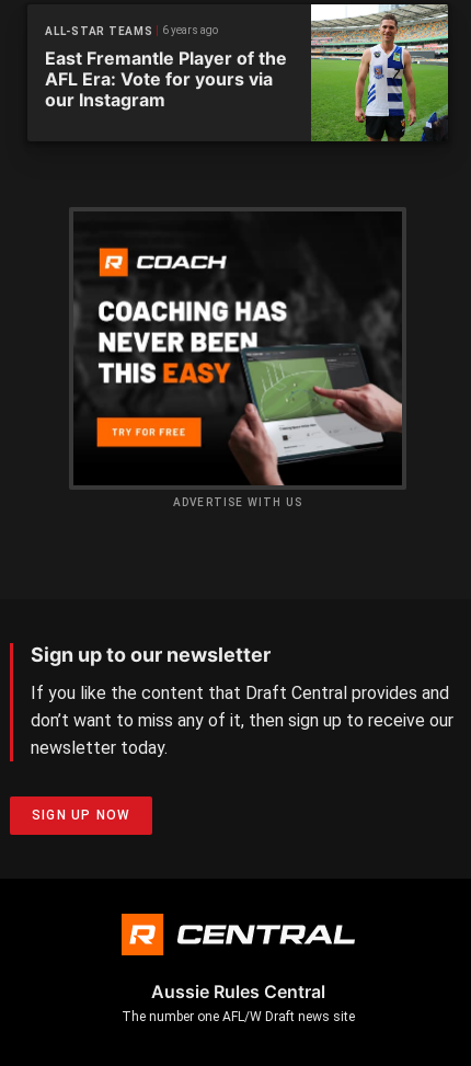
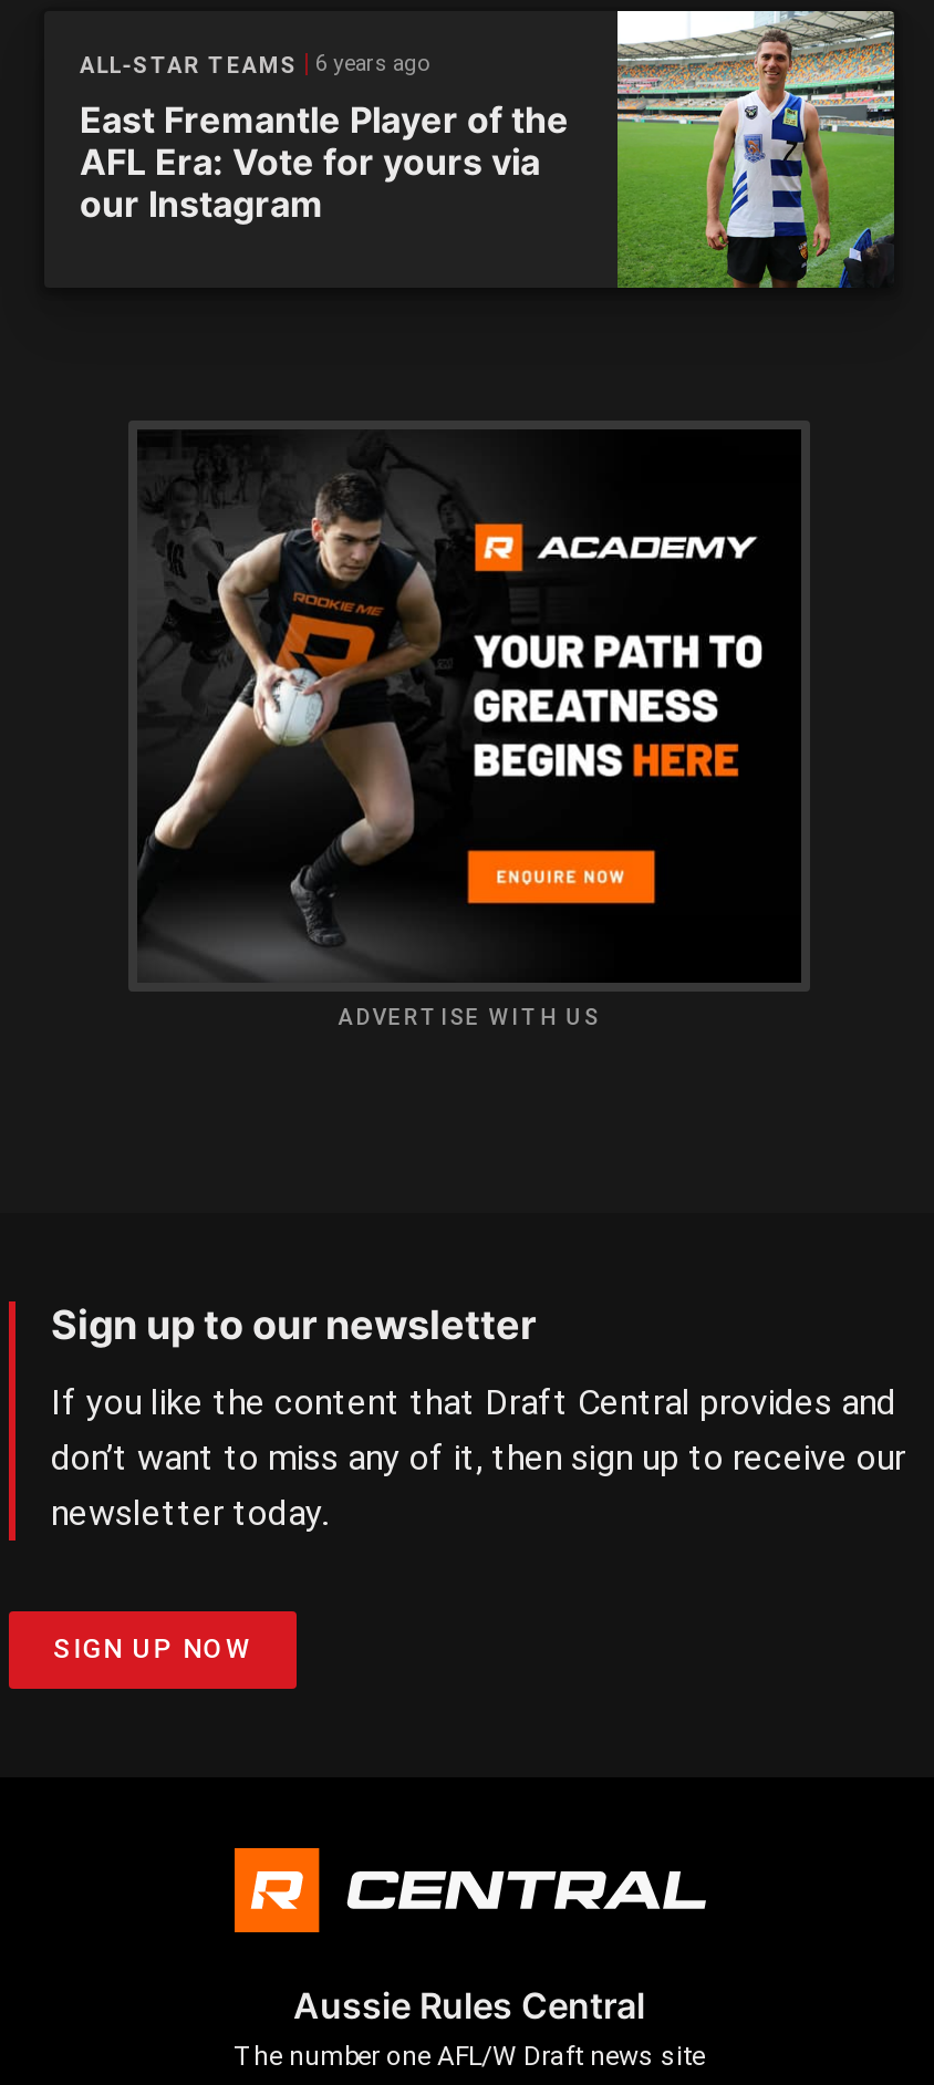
[74,234,403,486] [image] -> [139,471,801,983] [image]

